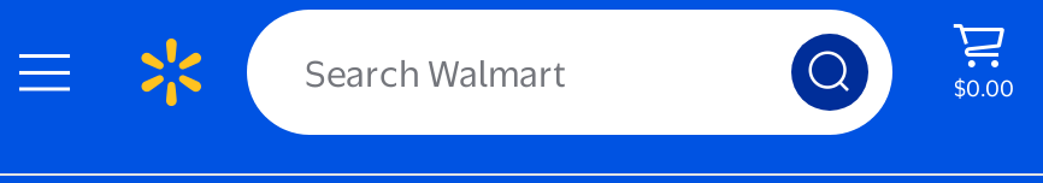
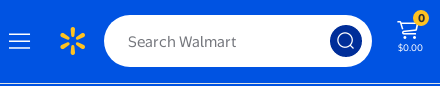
none -> [417,11,424,25] 0

